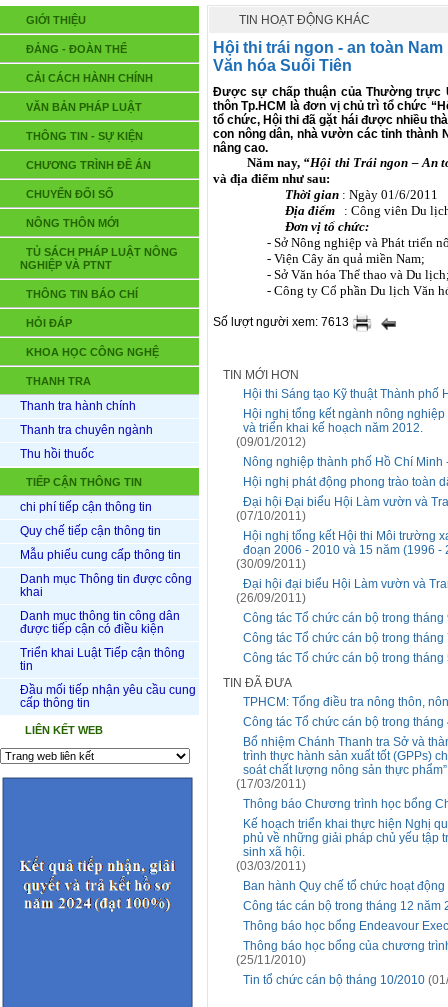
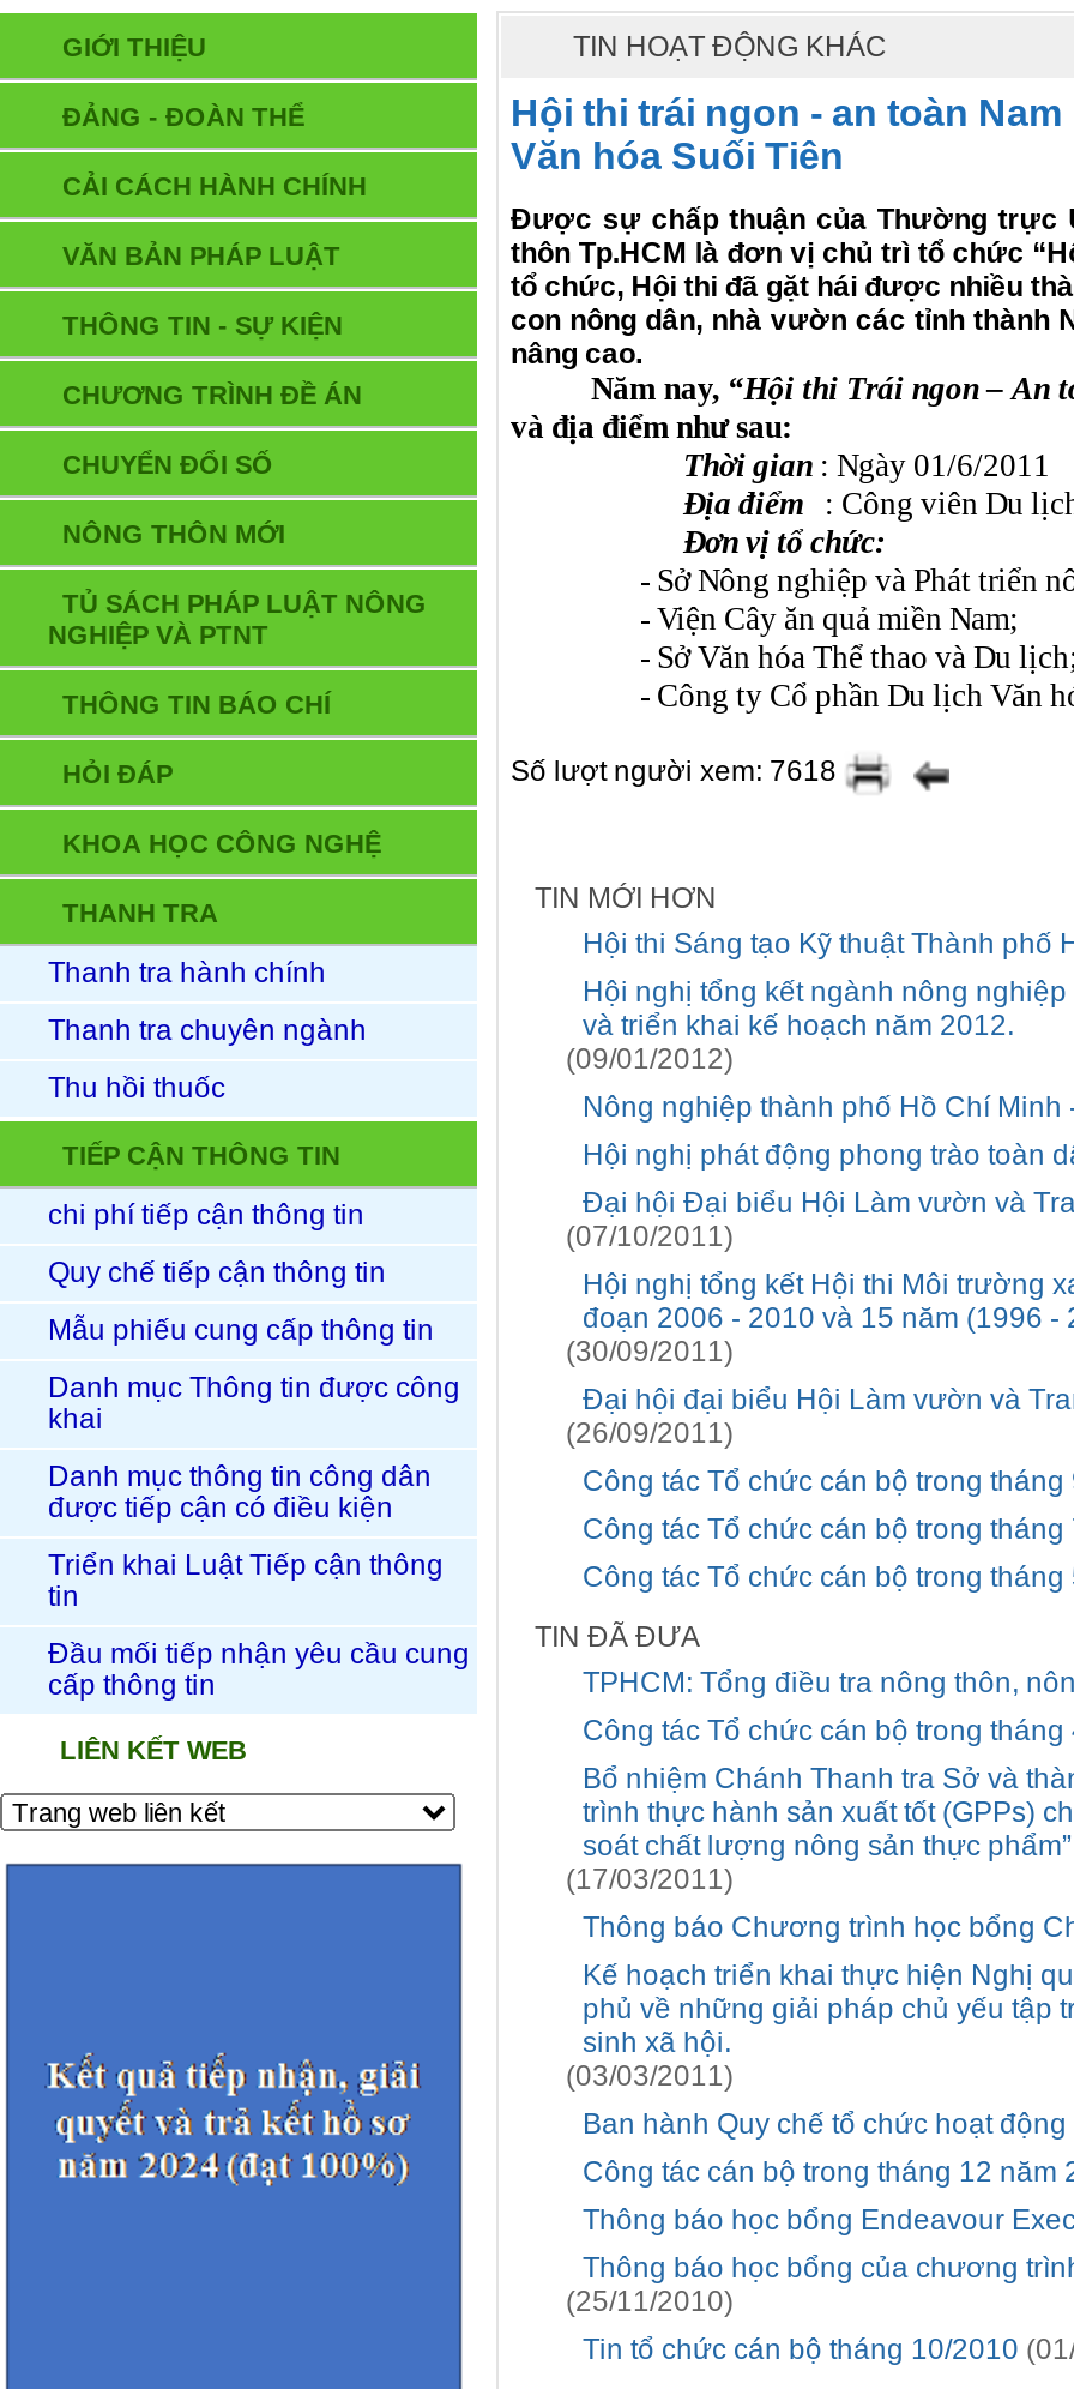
[213,315,352,329] Số lượt người xem: 7613 -> [511,755,844,788] Số lượt người xem: 7618

